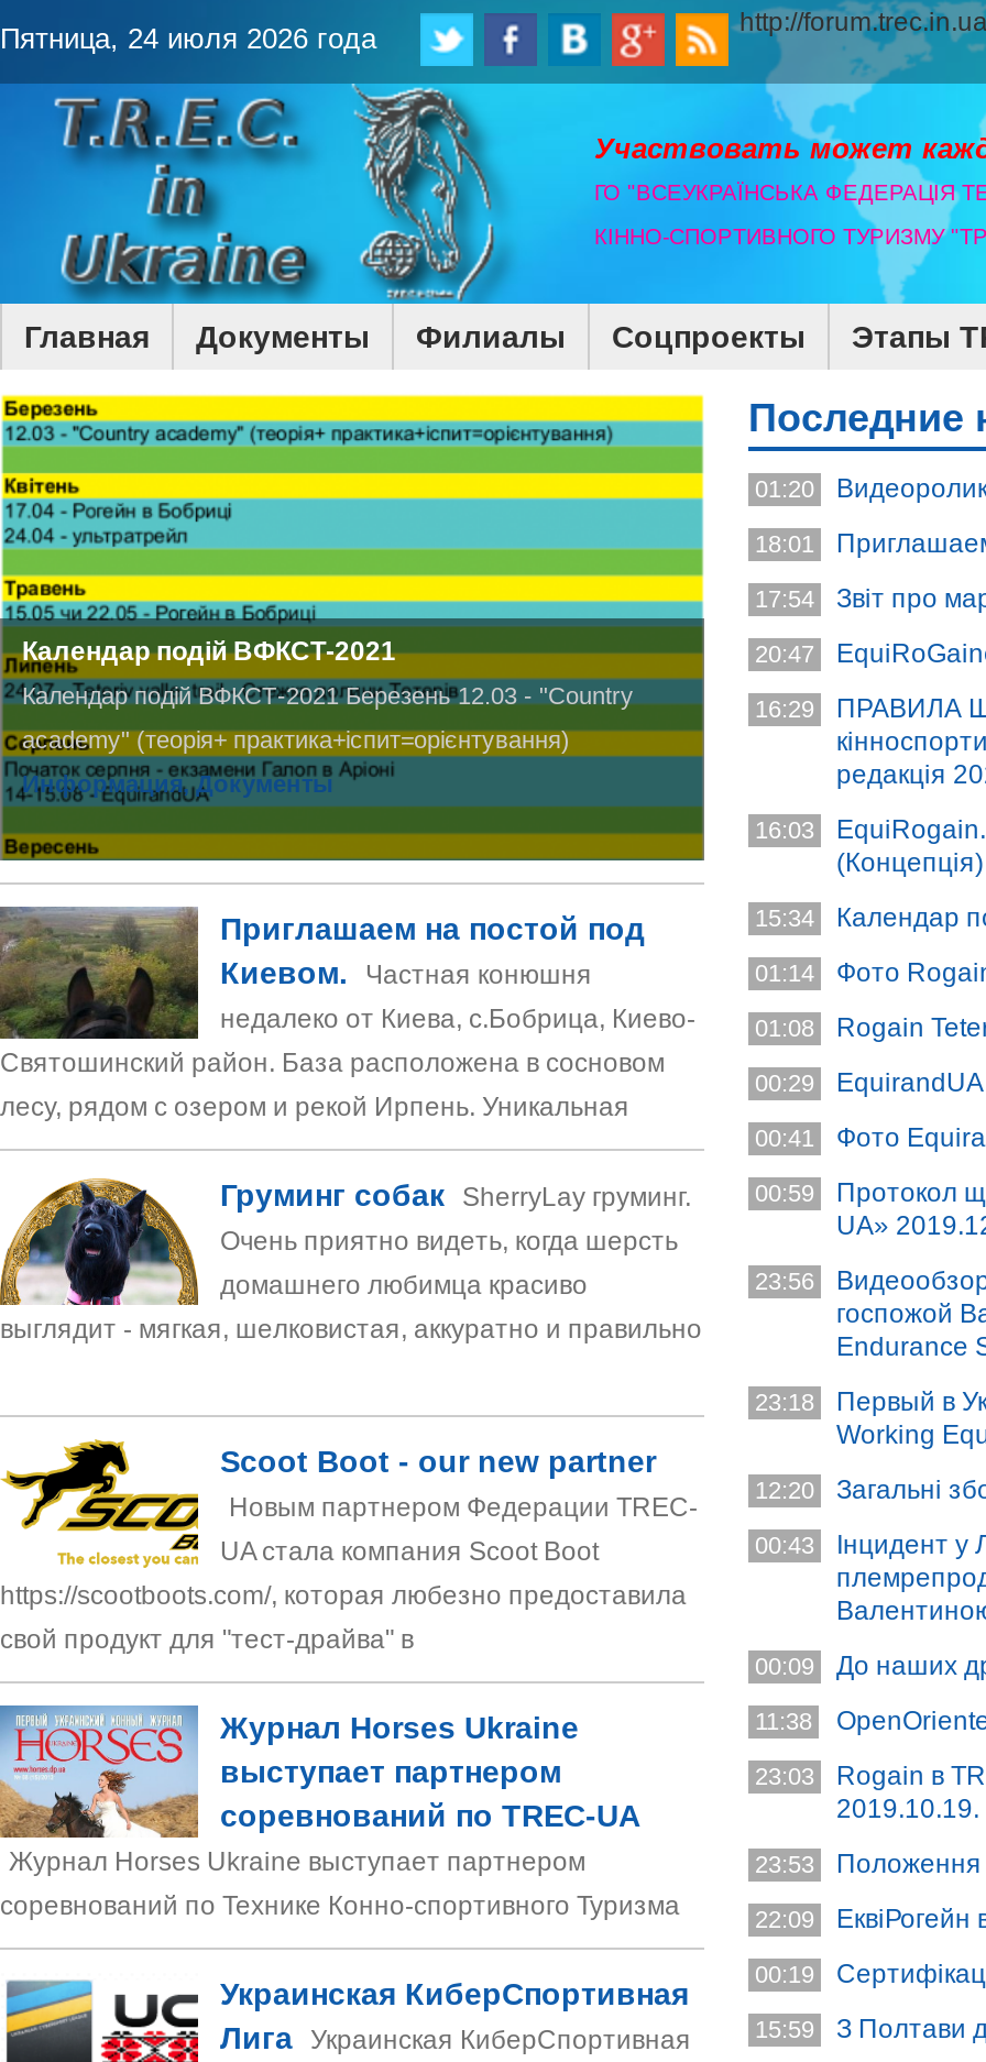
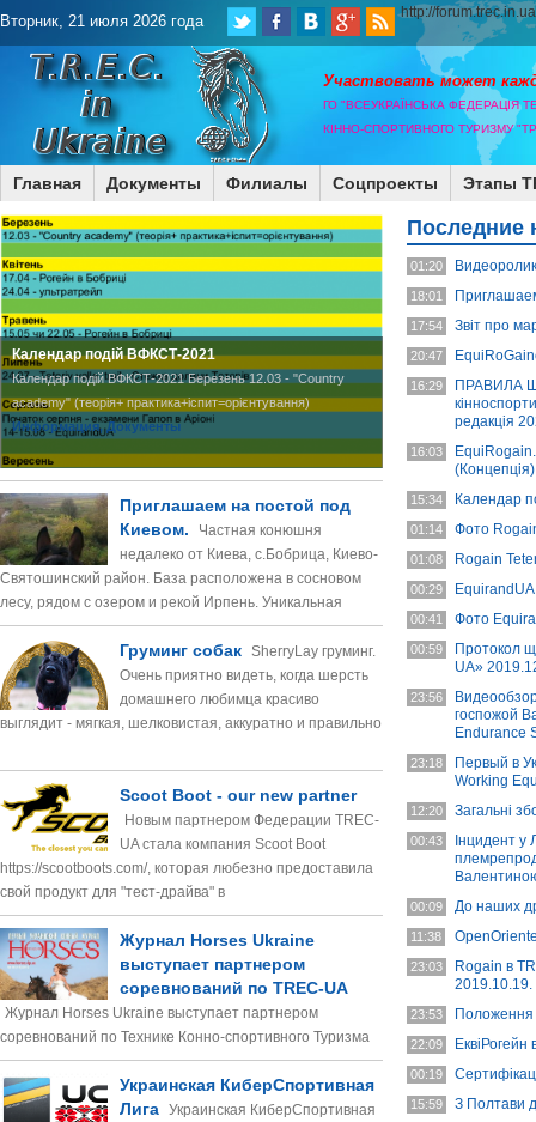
[0,22,376,55] Пятница, 24 июля 2026 года -> [0,12,203,30] Вторник, 21 июля 2026 года

